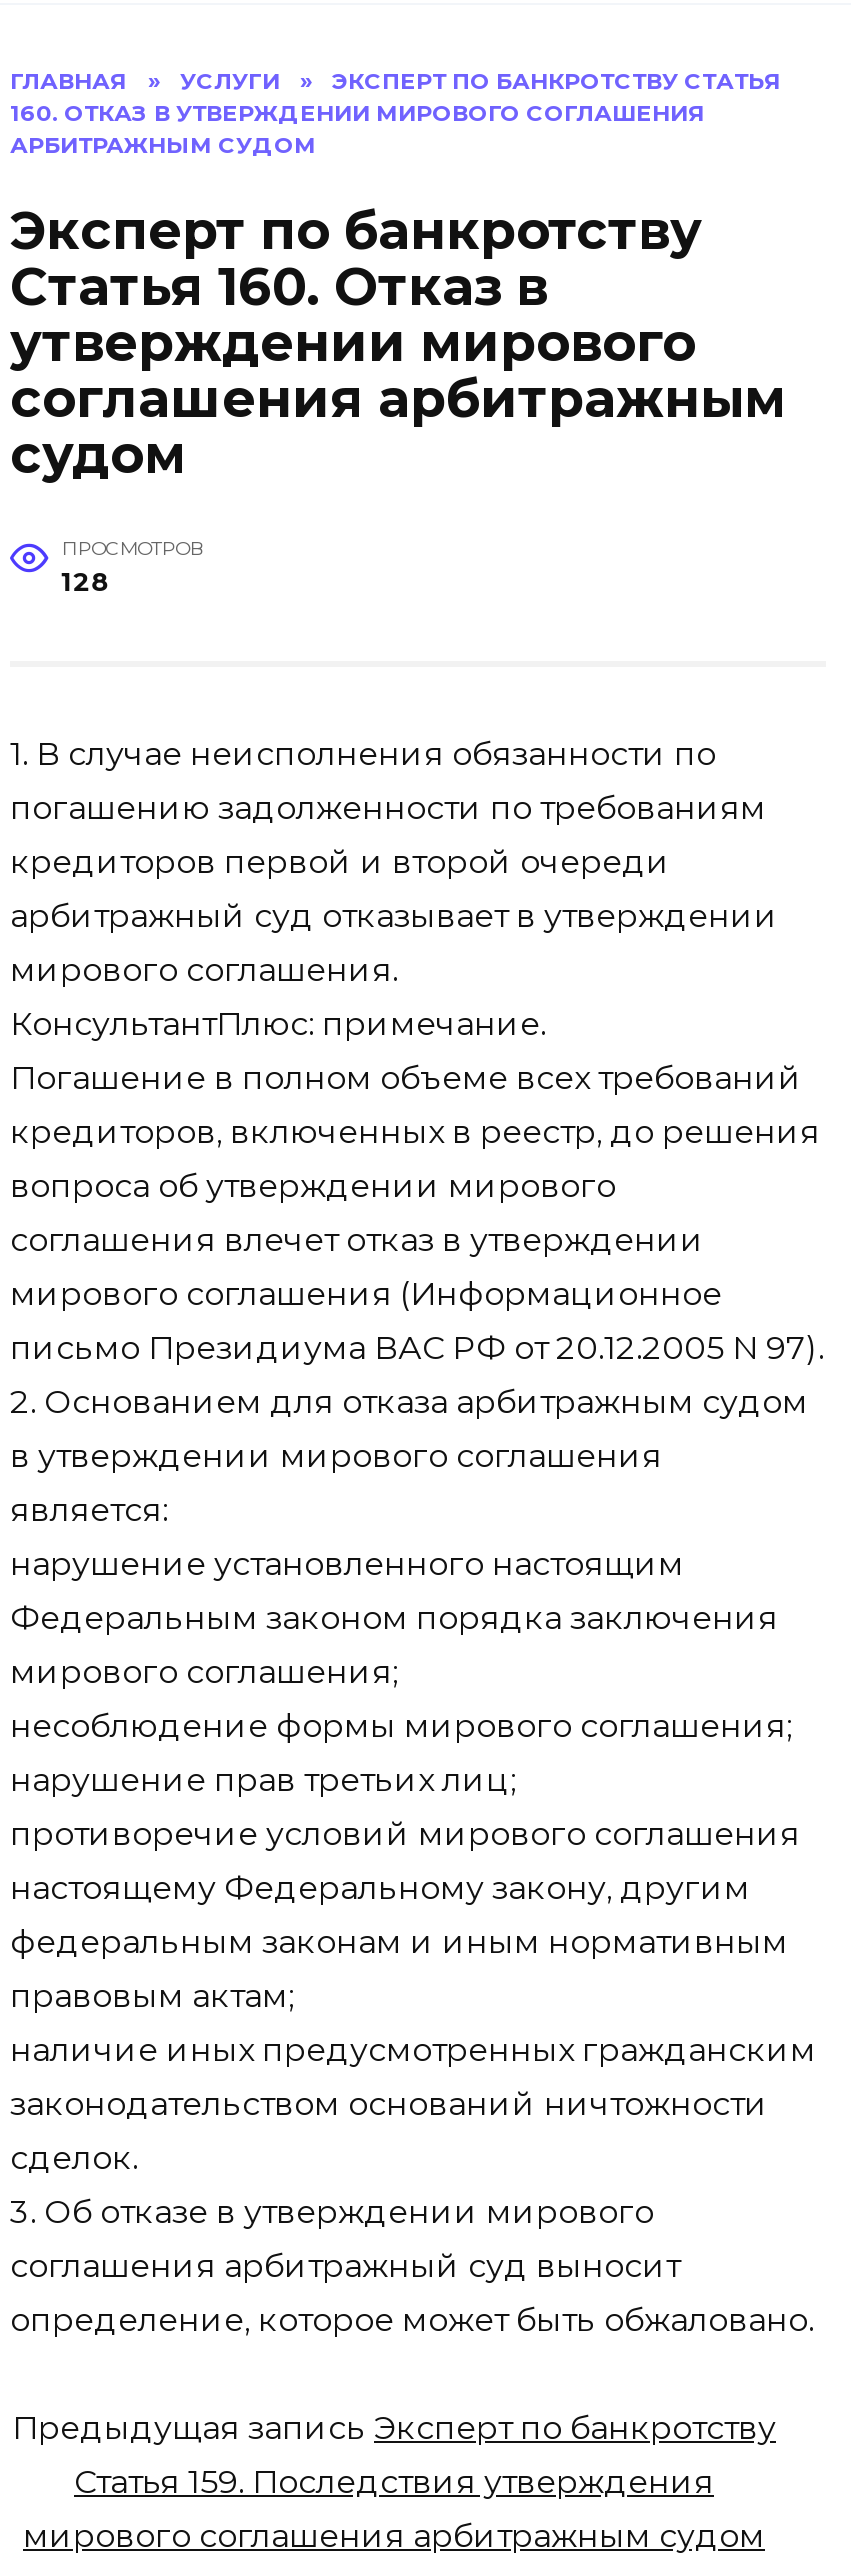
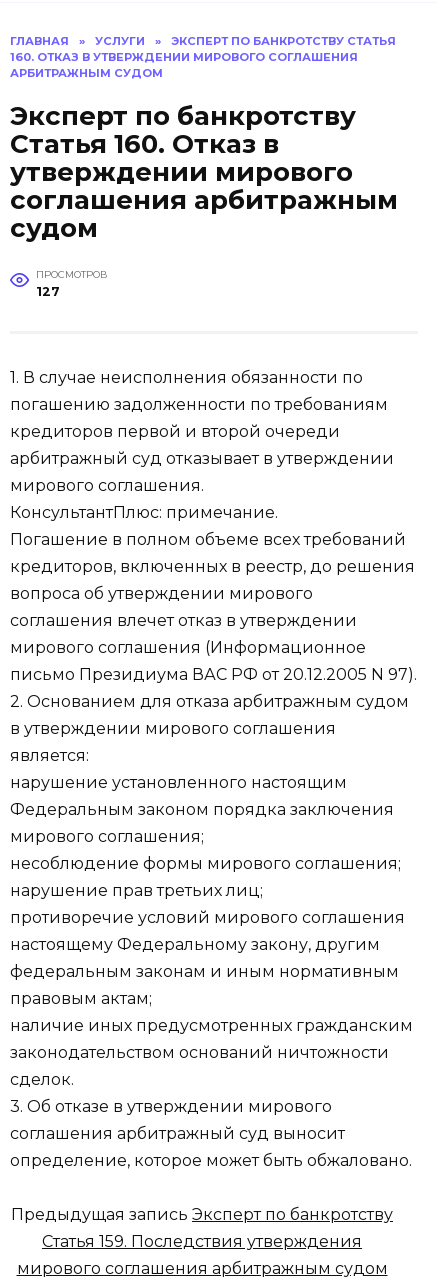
[61,567,111,597] 128 -> [36,284,60,299] 127

